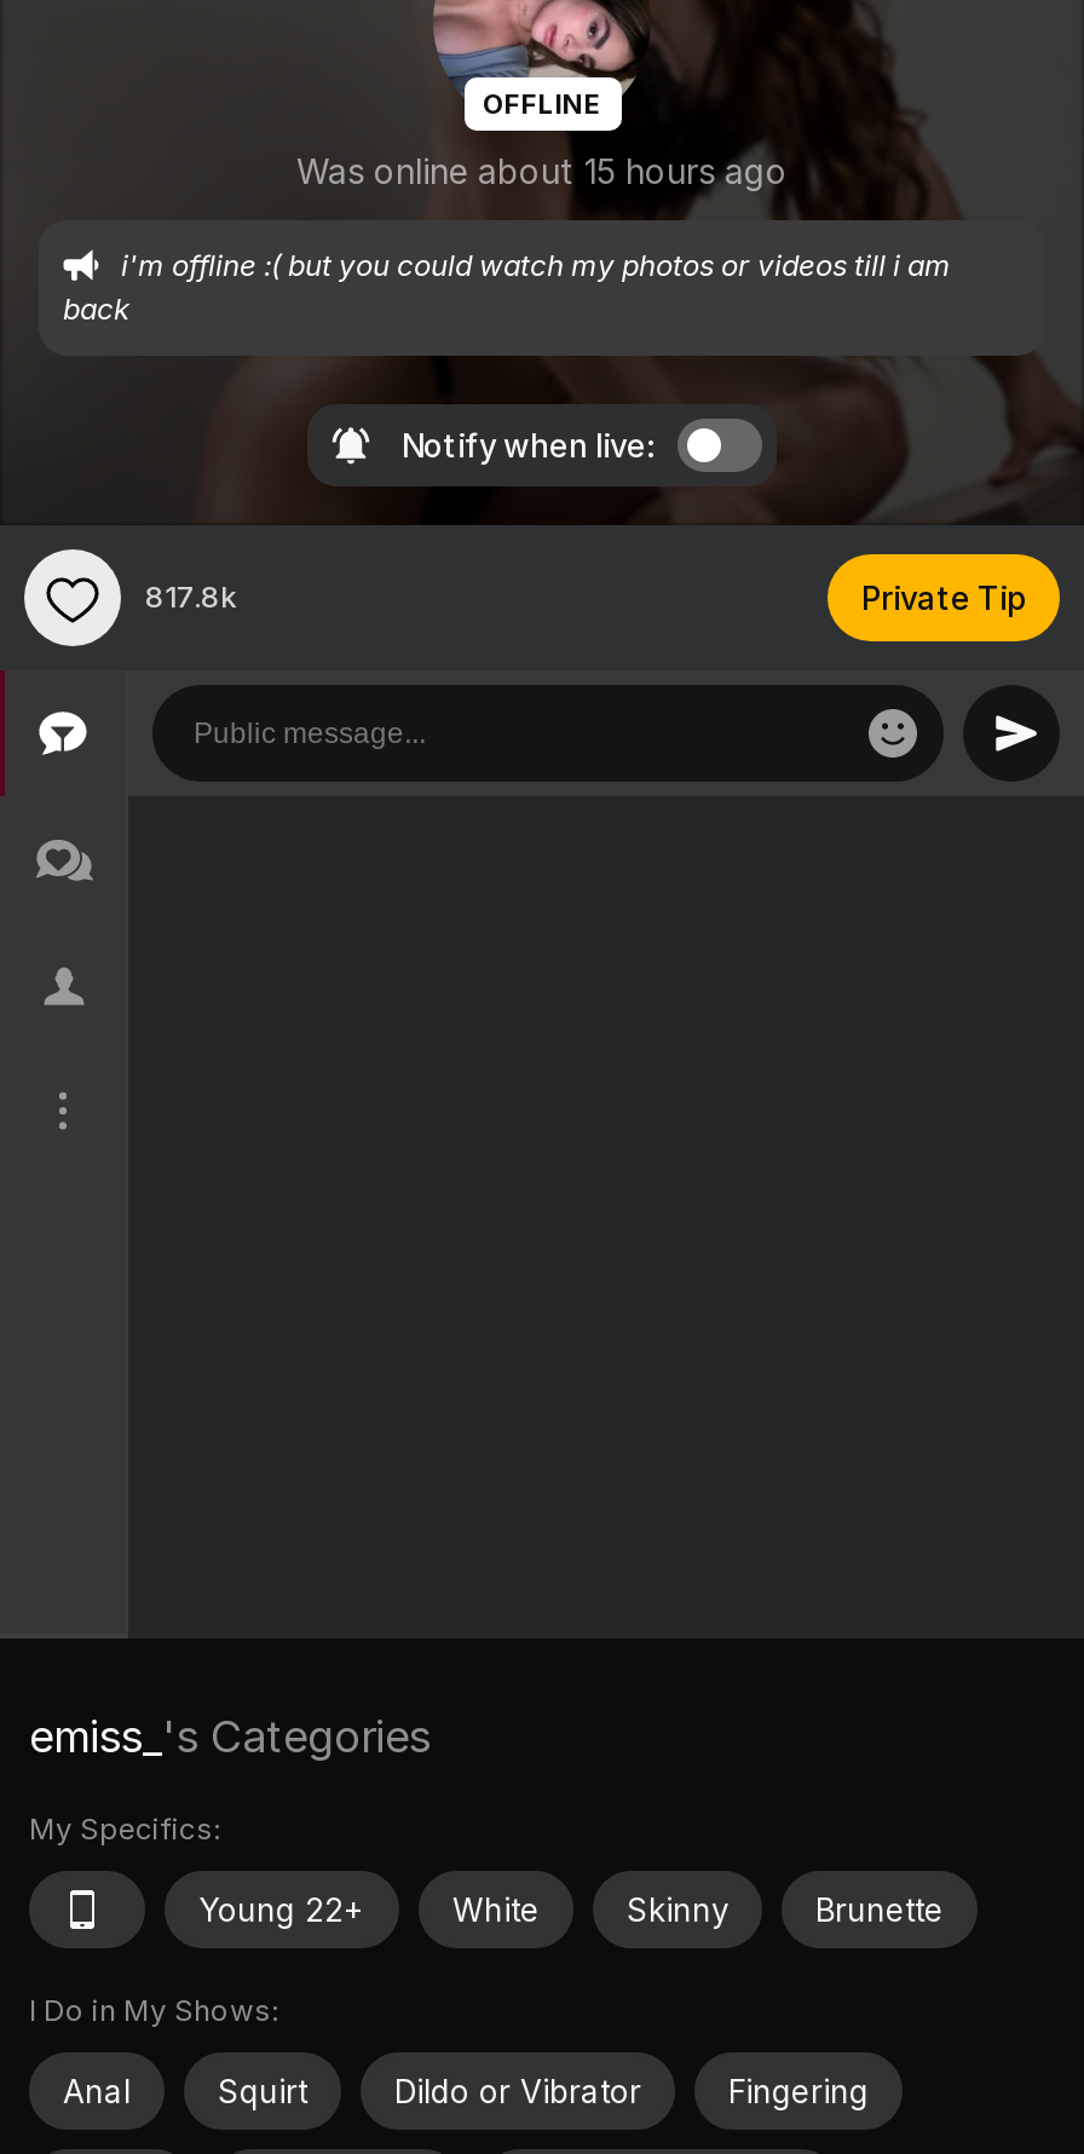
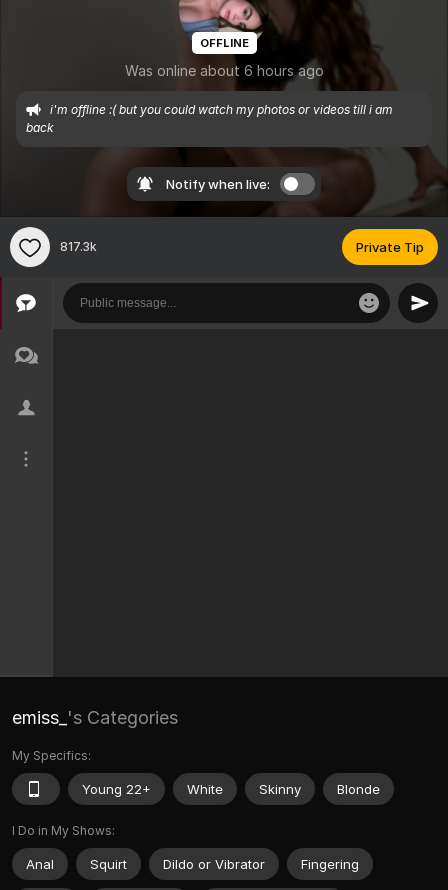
[296,150,788,191] Was online about 15 hours ago -> [124,62,323,79] Was online about 6 hours ago
[145,579,237,615] 817.8k -> [60,239,97,254] 817.3k
[815,1889,944,1928] Brunette -> [337,781,380,797] Blonde

